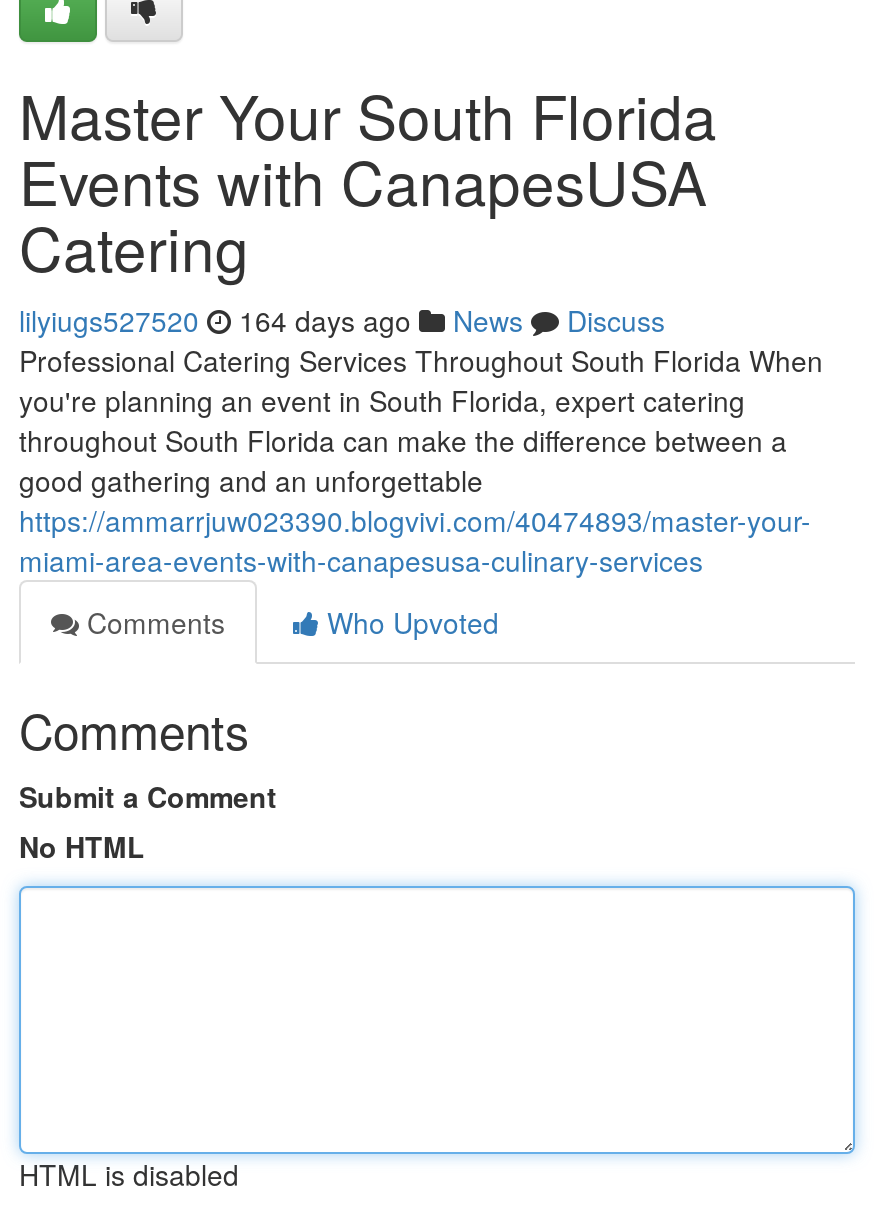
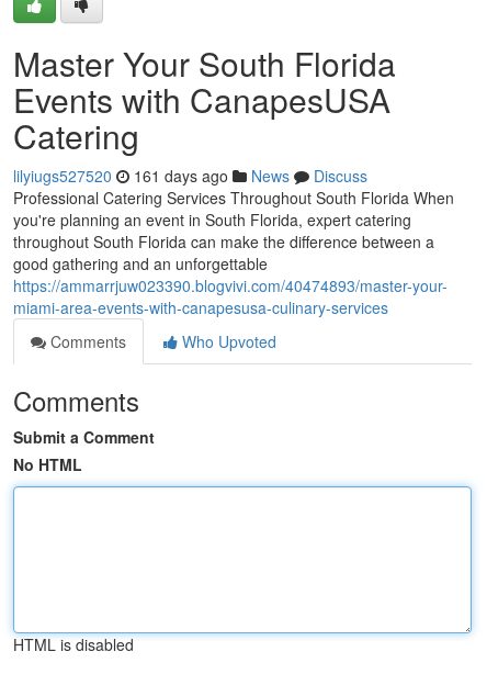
[19,300,665,340] lilyiugs527520 164 days ago News Discuss -> [13,165,367,187] lilyiugs527520 161 days ago News Discuss

